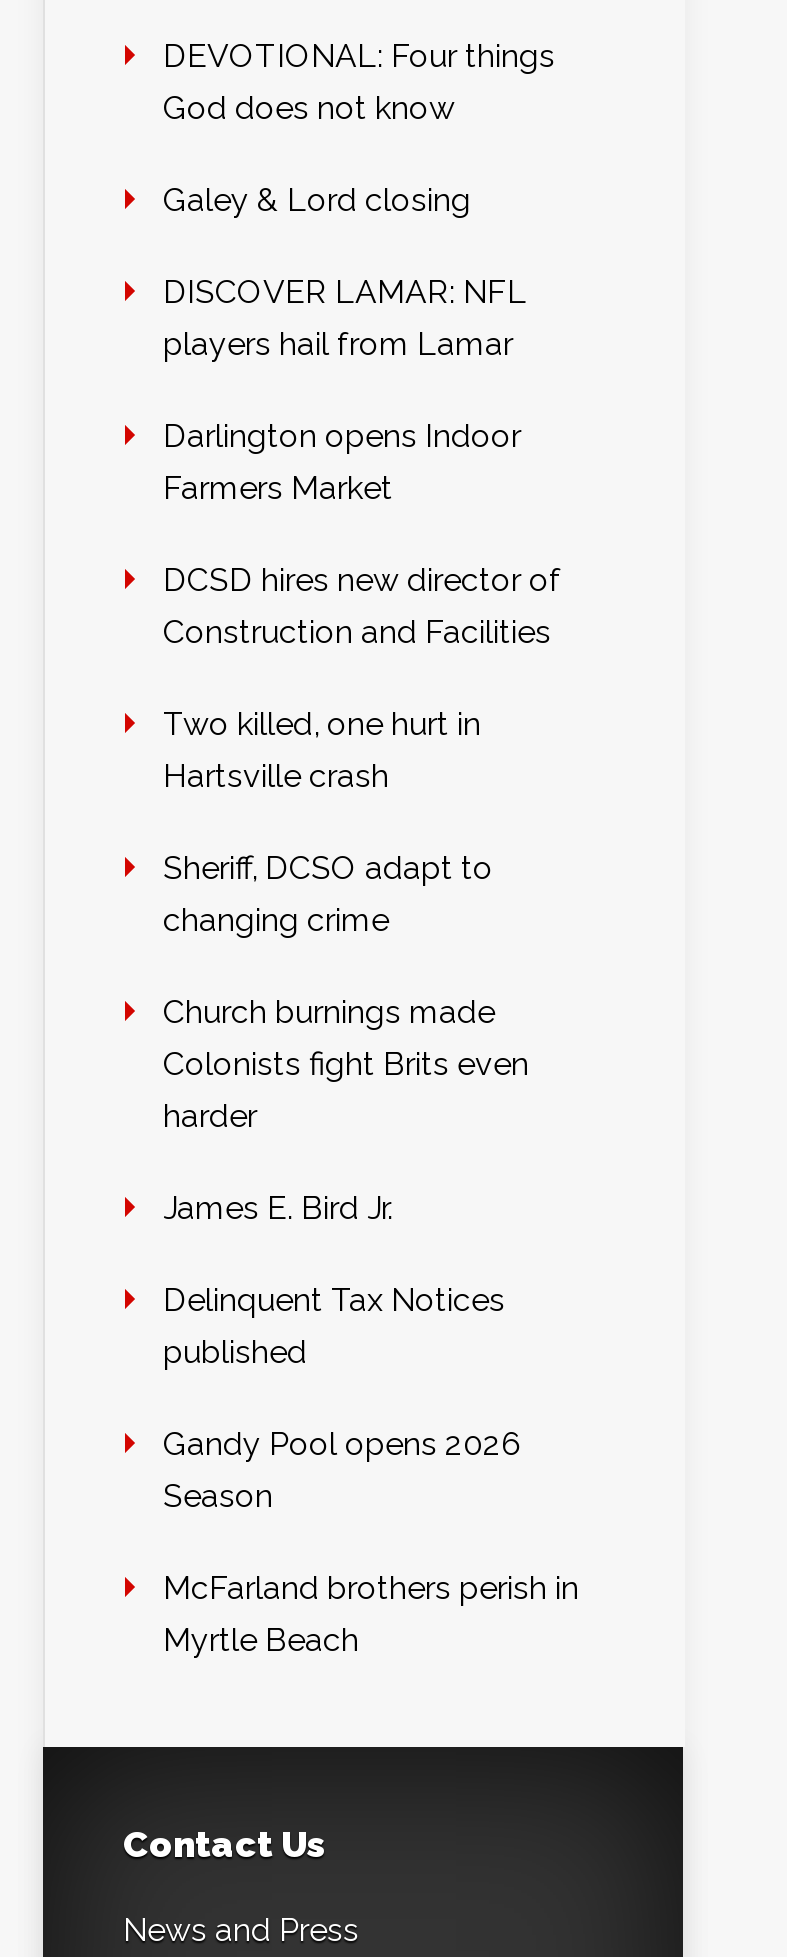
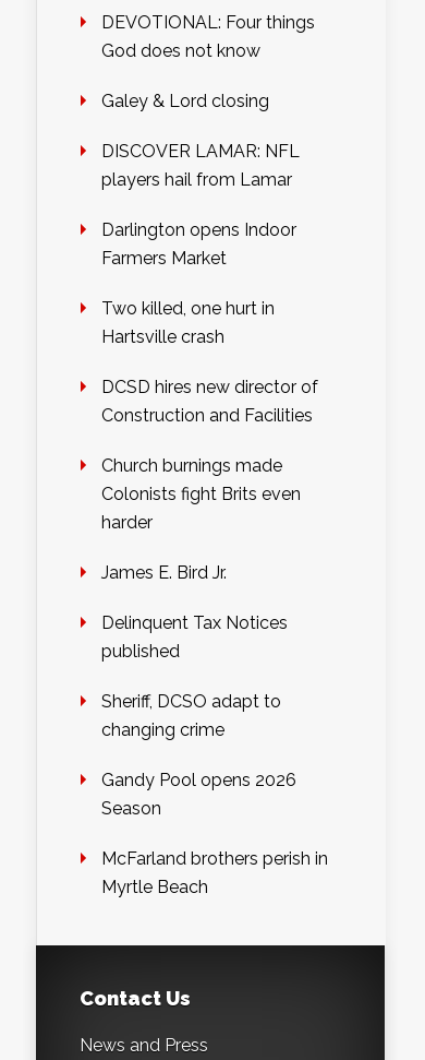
moved [163,562,561,652] -> [101,377,318,426]: DCSD hires new director of | Construction and Facilities
moved [163,706,481,796] -> [101,298,275,347]: Two killed, one hurt in | Hartsville crash
moved [163,850,493,940] -> [101,691,281,740]: Sheriff, DCSO adapt to | changing crime
moved [163,994,529,1372] -> [101,456,301,662]: Church burnings made | Colonists fight Brits even | harder | James E. Bird Jr. | Delinquent Tax Notices | published

